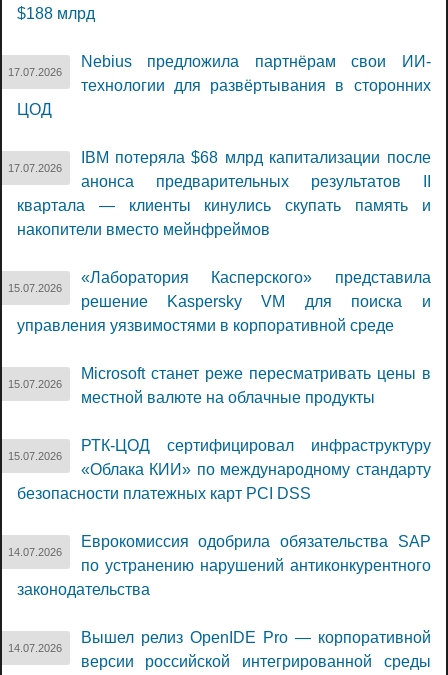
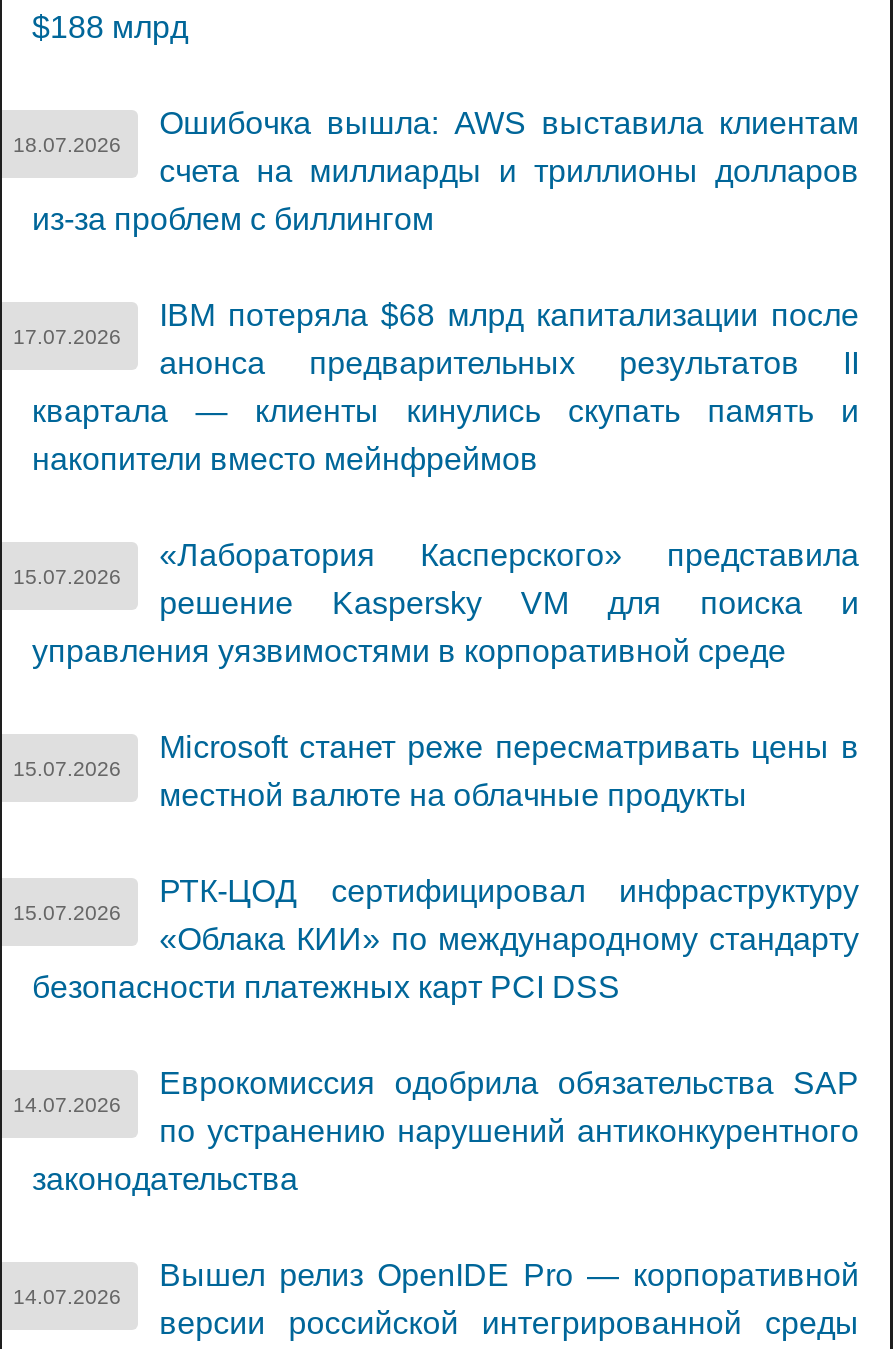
[17,53,430,118] Nebius предложила партнёрам свои ИИ- | технологии для развёртывания в сторонних | ЦОД -> [32,105,859,235] Ошибочка вышла: AWS выставила клиентам | счета на миллиарды и триллионы долларов | из-за проблем с биллингом
[7,66,61,78] 17.07.2026 -> [13,131,121,155] 18.07.2026

